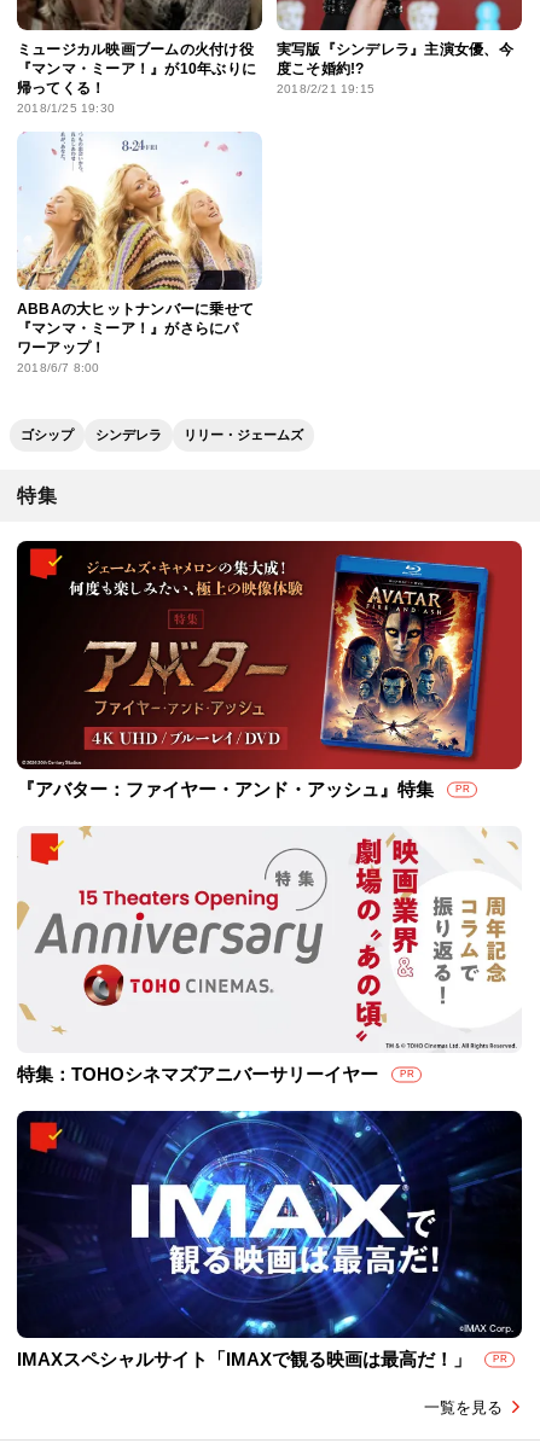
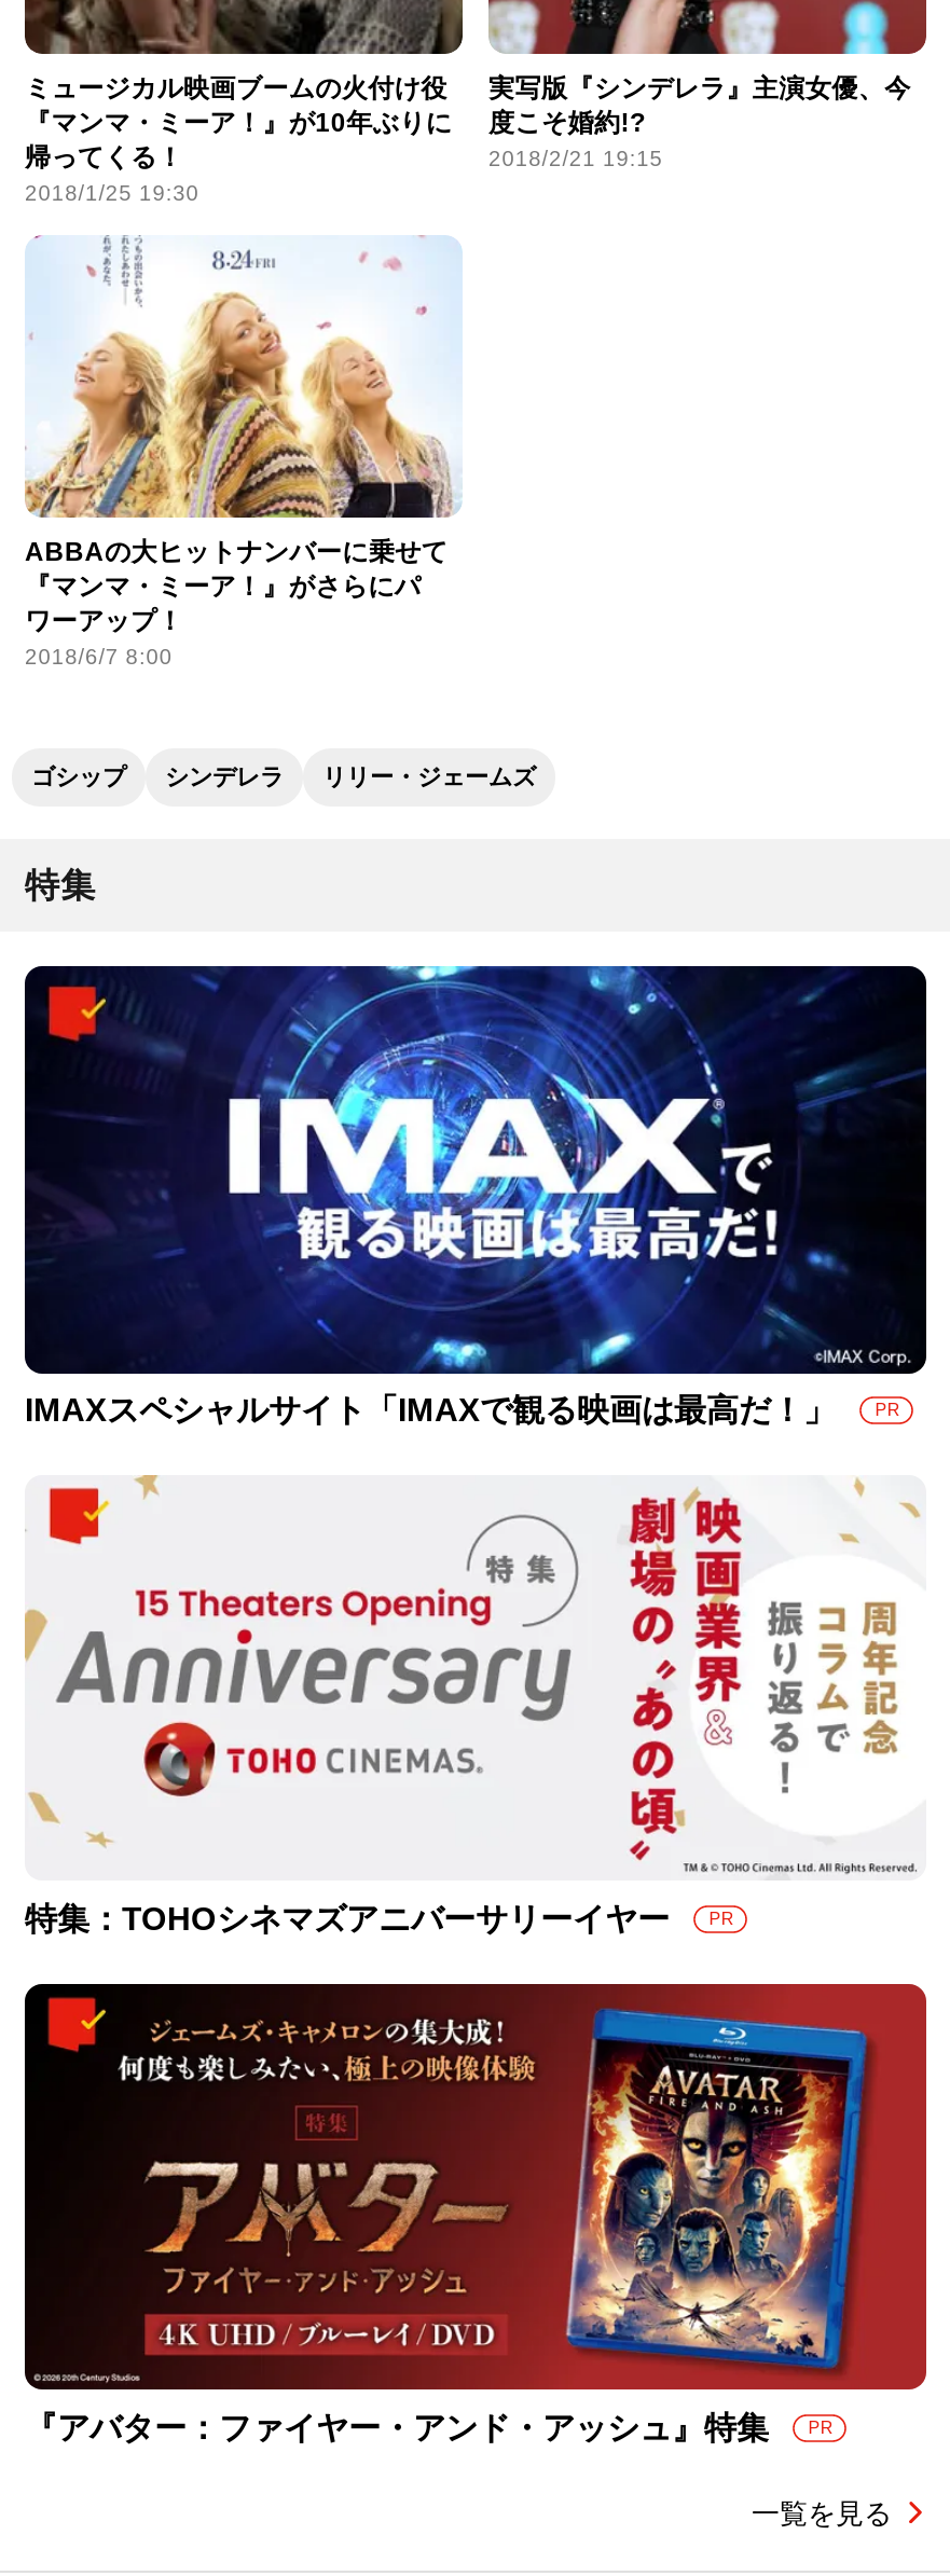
moved [17,540,523,800] -> [25,1982,928,2444]: [image] | 『アバター：ファイヤー・アンド・アッシュ』特集
moved [17,1110,523,1369] -> [25,964,928,1428]: [image] | IMAXスペシャルサイト「IMAXで観る映画は最高だ！」

